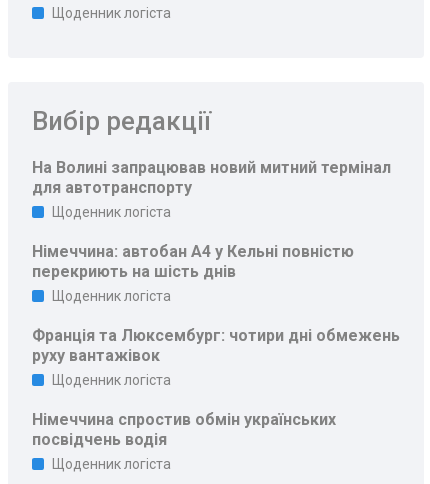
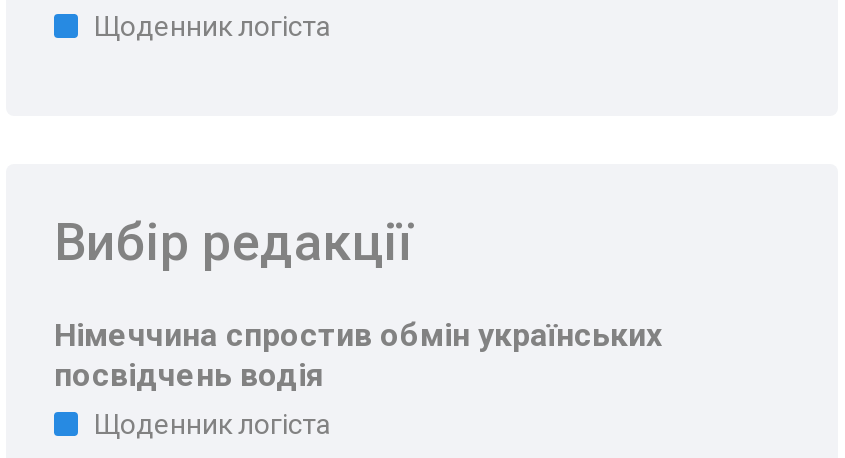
[32,158,400,388] На Волині запрацював новий митний термінал | для автотранспорту | Щоденник логіста | Німеччина: автобан A4 у Кельні повністю | перекриють на шість днів | Щоденник логіста | Франція та Люксембург: чотири дні обмежень | руху вантажівок | Щоденник логіста -> none

